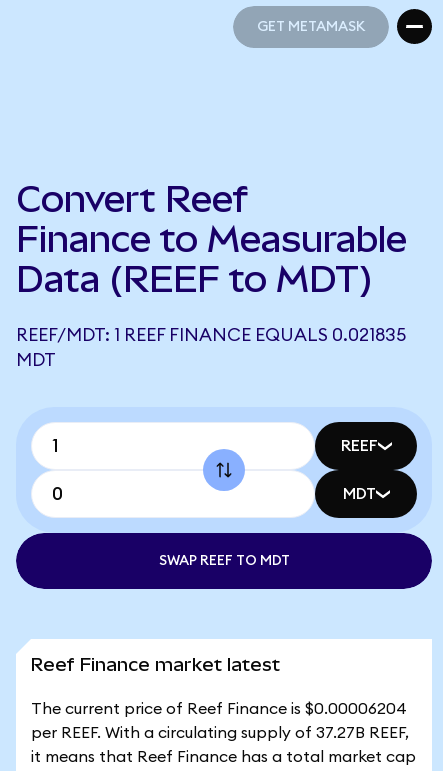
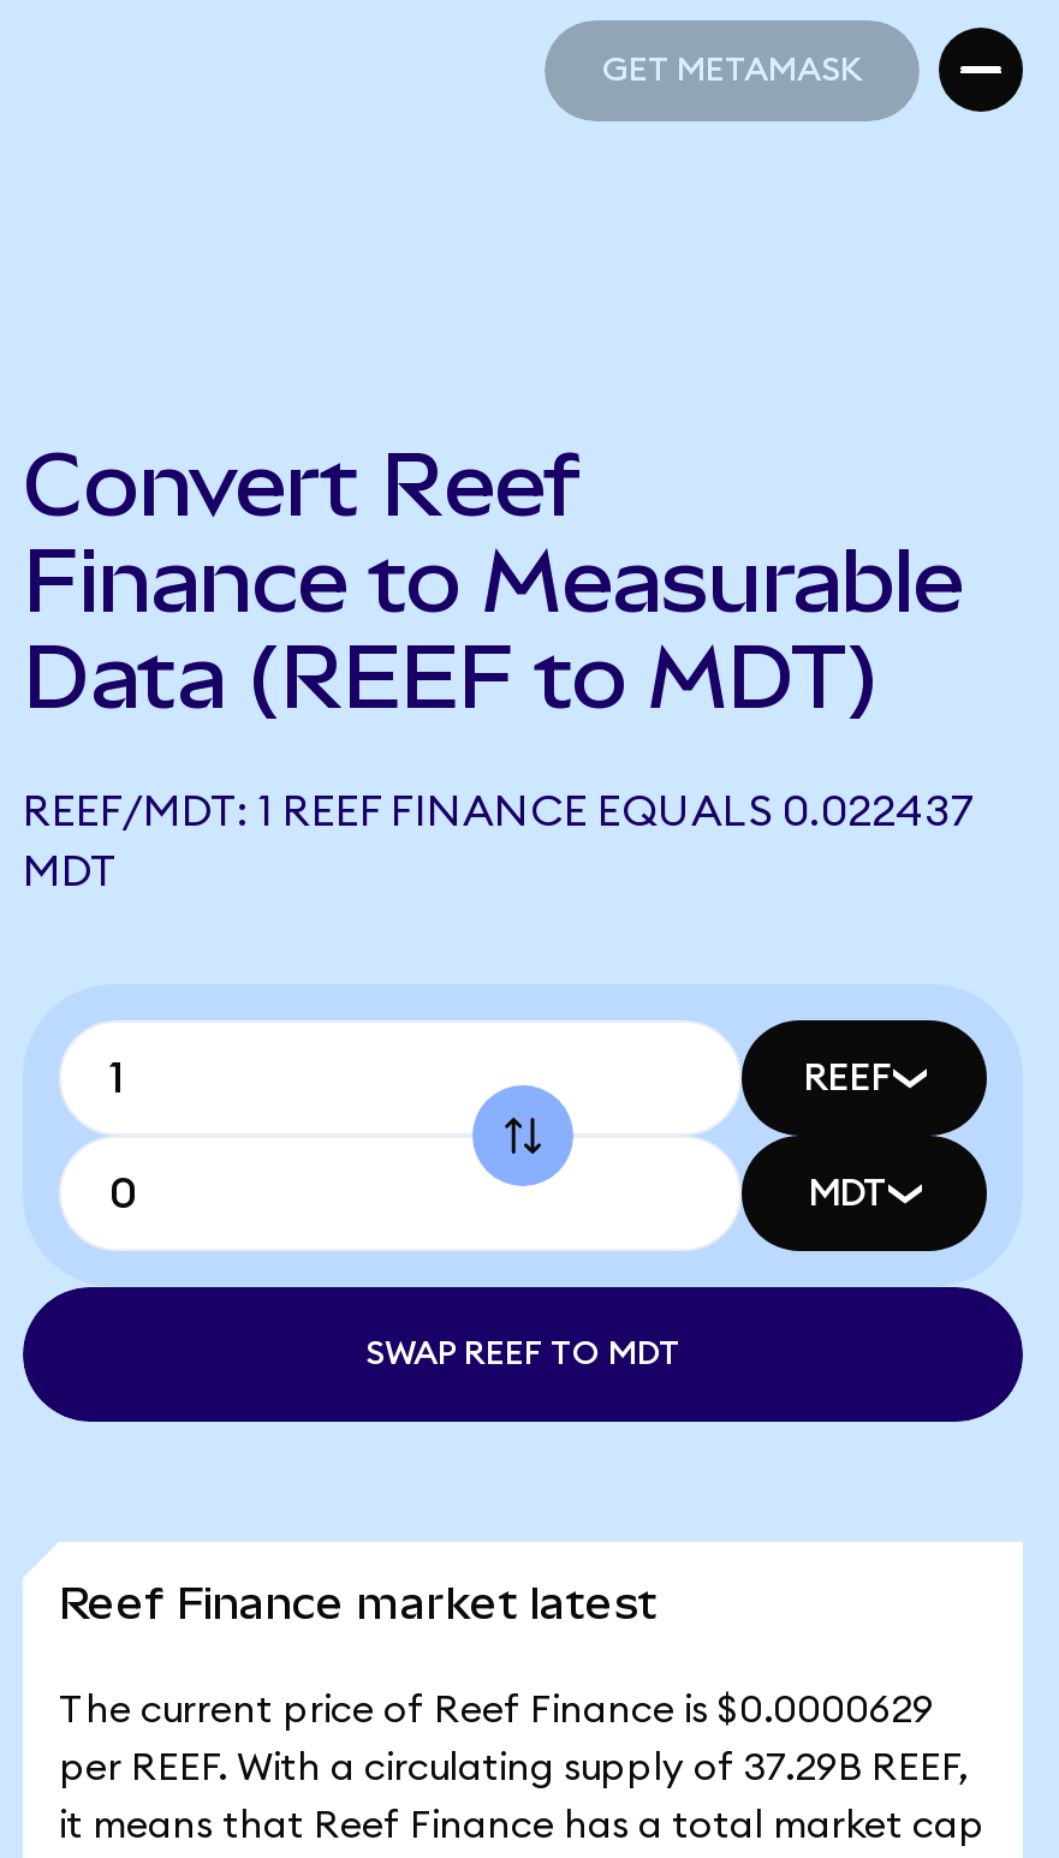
[16,326,406,344] REEF/MDT: 1 REEF FINANCE EQUALS 0.021835 -> [23,790,975,833] REEF/MDT: 1 REEF FINANCE EQUALS 0.022437
[31,701,407,717] The current price of Reef Finance is $0.00006204 -> [59,1691,934,1729] The current price of Reef Finance is $0.0000629
[31,725,409,741] per REEF. With a circulating supply of 37.27B REEF, -> [59,1749,968,1787] per REEF. With a circulating supply of 37.29B REEF,

